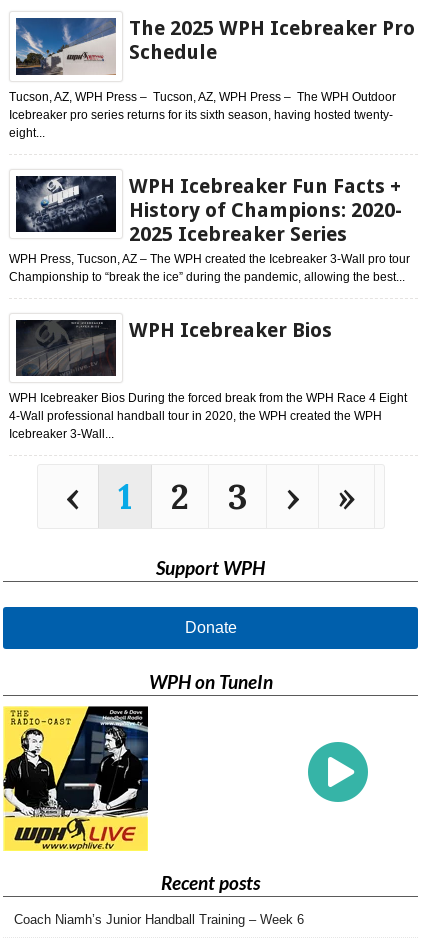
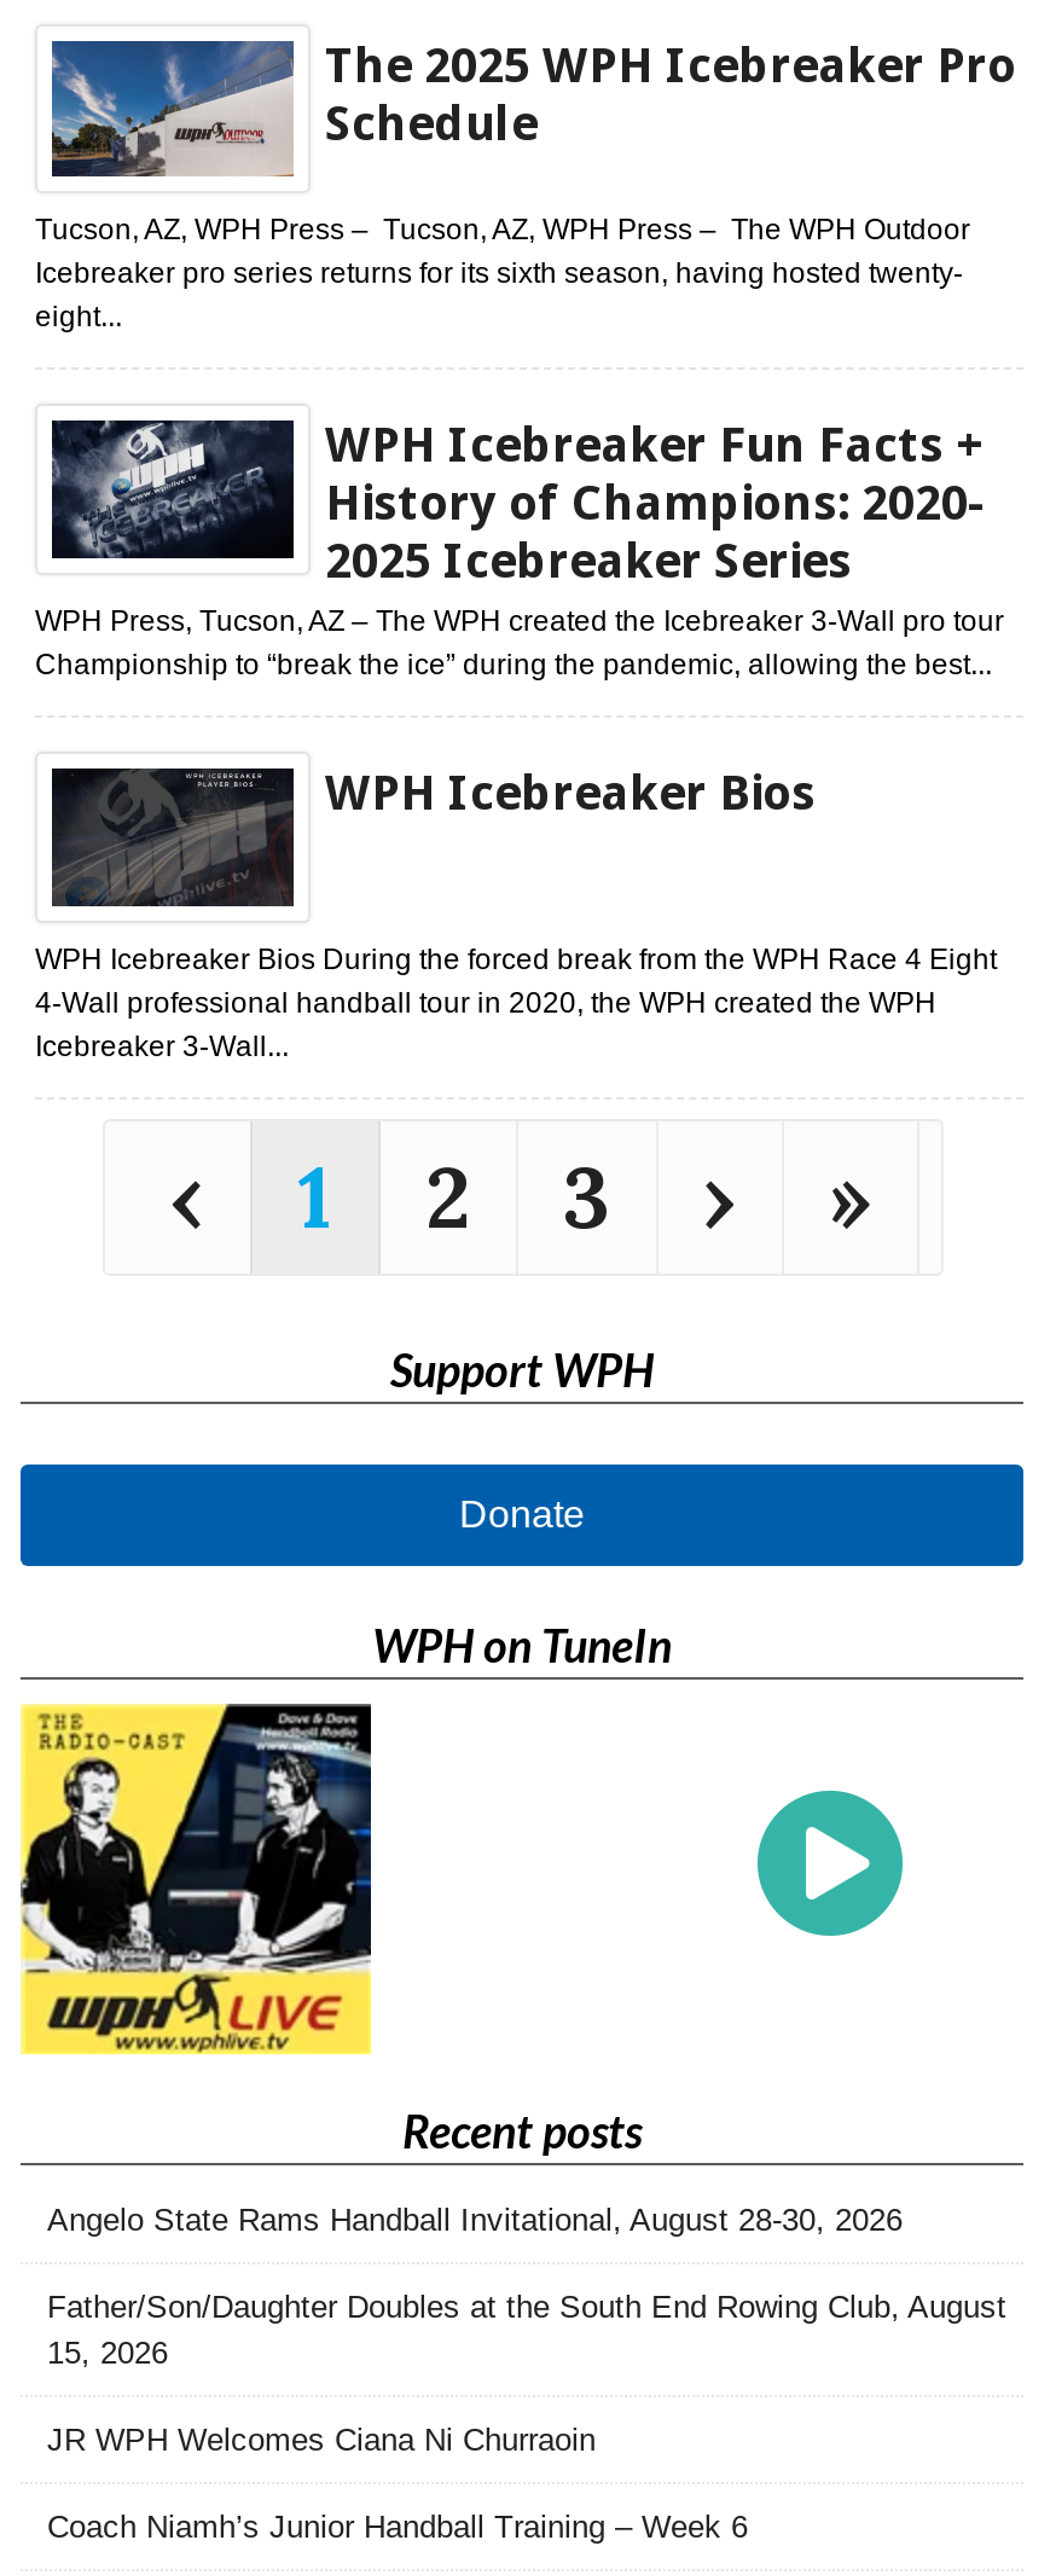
none -> [47,2200,1006,2456] Angelo State Rams Handball Invitational, August 28-30, 2026 | Father/Son/Daughter Doubles at the South End Rowing Club, August | 15, 2026 | JR WPH Welcomes Ciana Ni Churraoin

